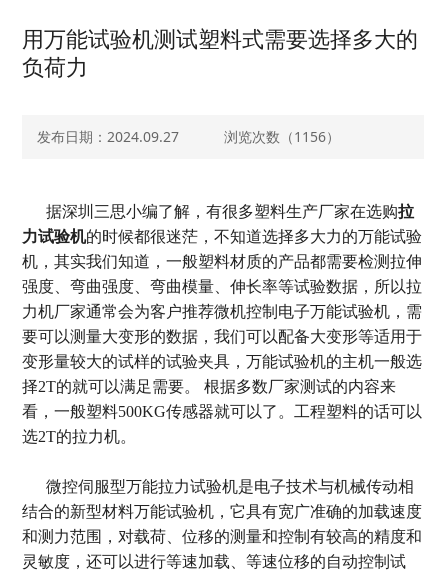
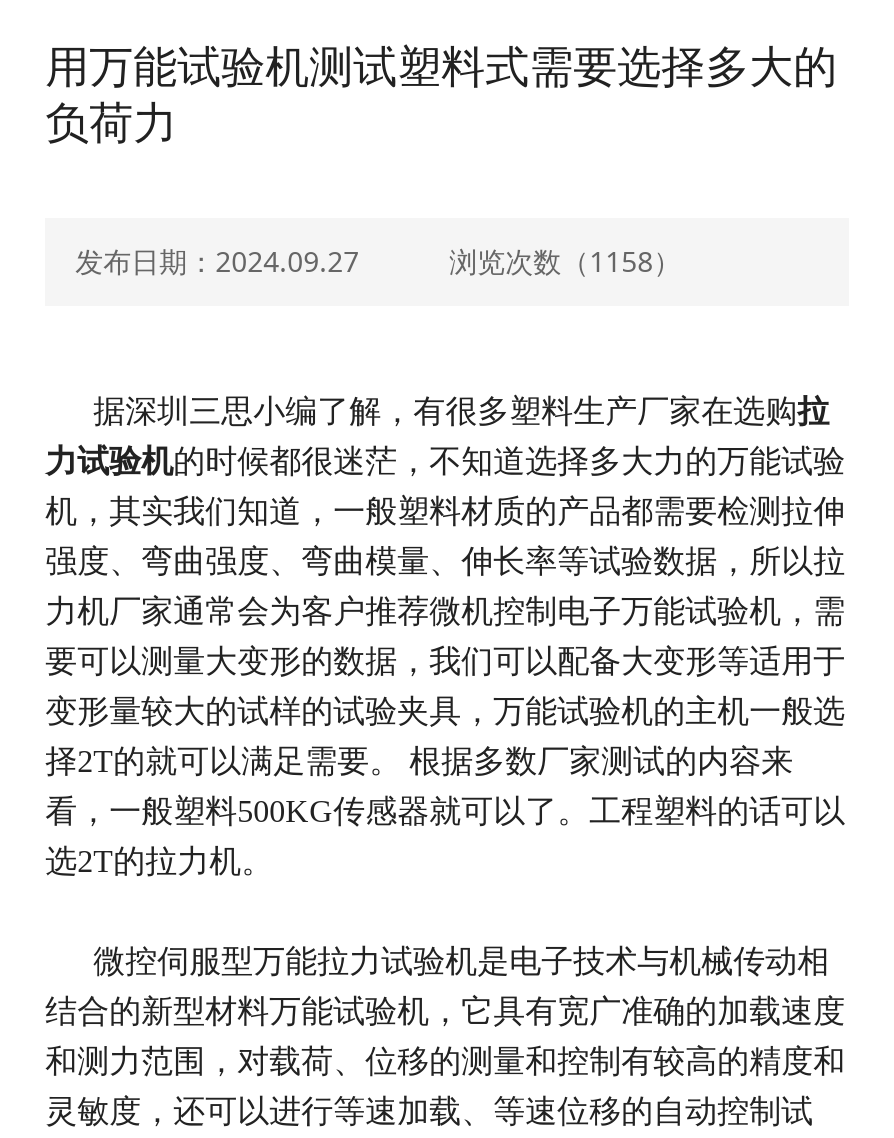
[224,127,340,146] 浏览次数（1156） -> [449,242,681,280] 浏览次数（1158）

